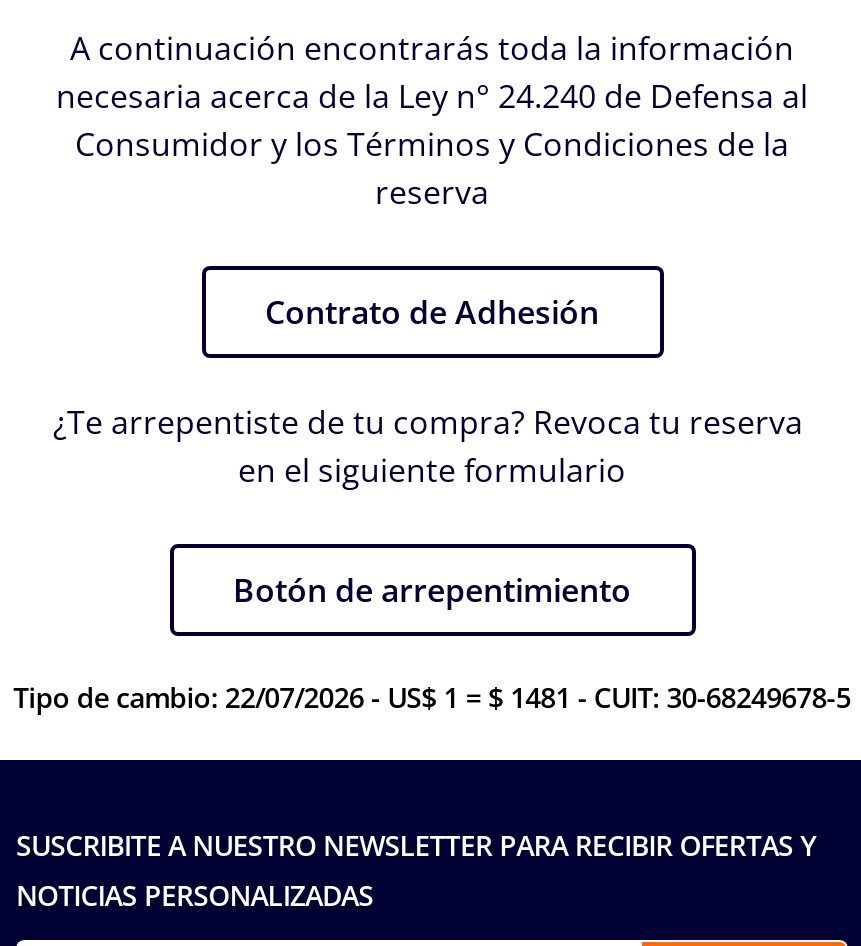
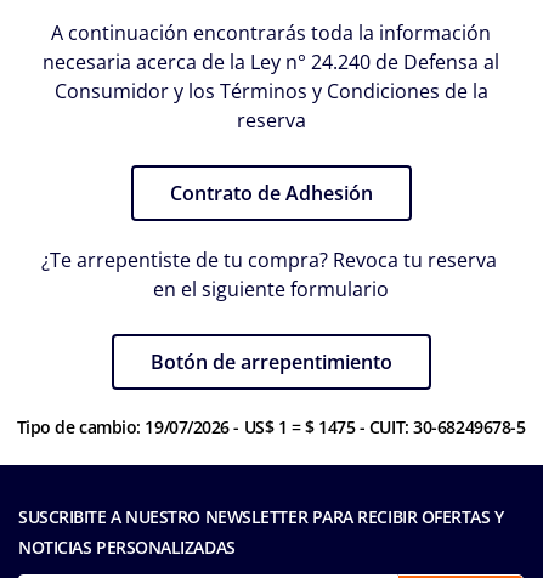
[13,678,851,716] Tipo de cambio: 22/07/2026 - US$ 1 = $ 1481 - CUIT: 30-68249678-5 -> [17,415,525,438] Tipo de cambio: 19/07/2026 - US$ 1 = $ 1475 - CUIT: 30-68249678-5

